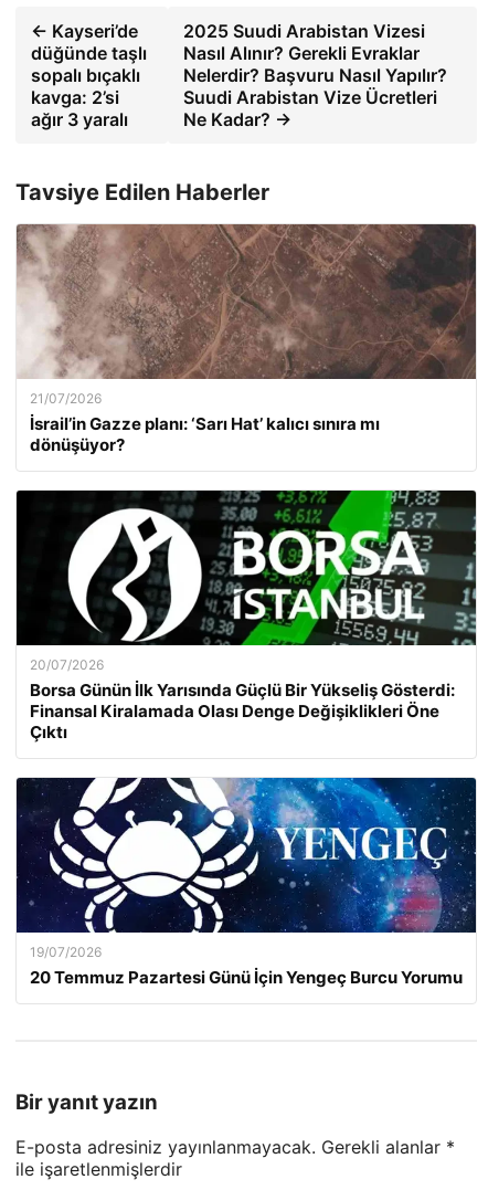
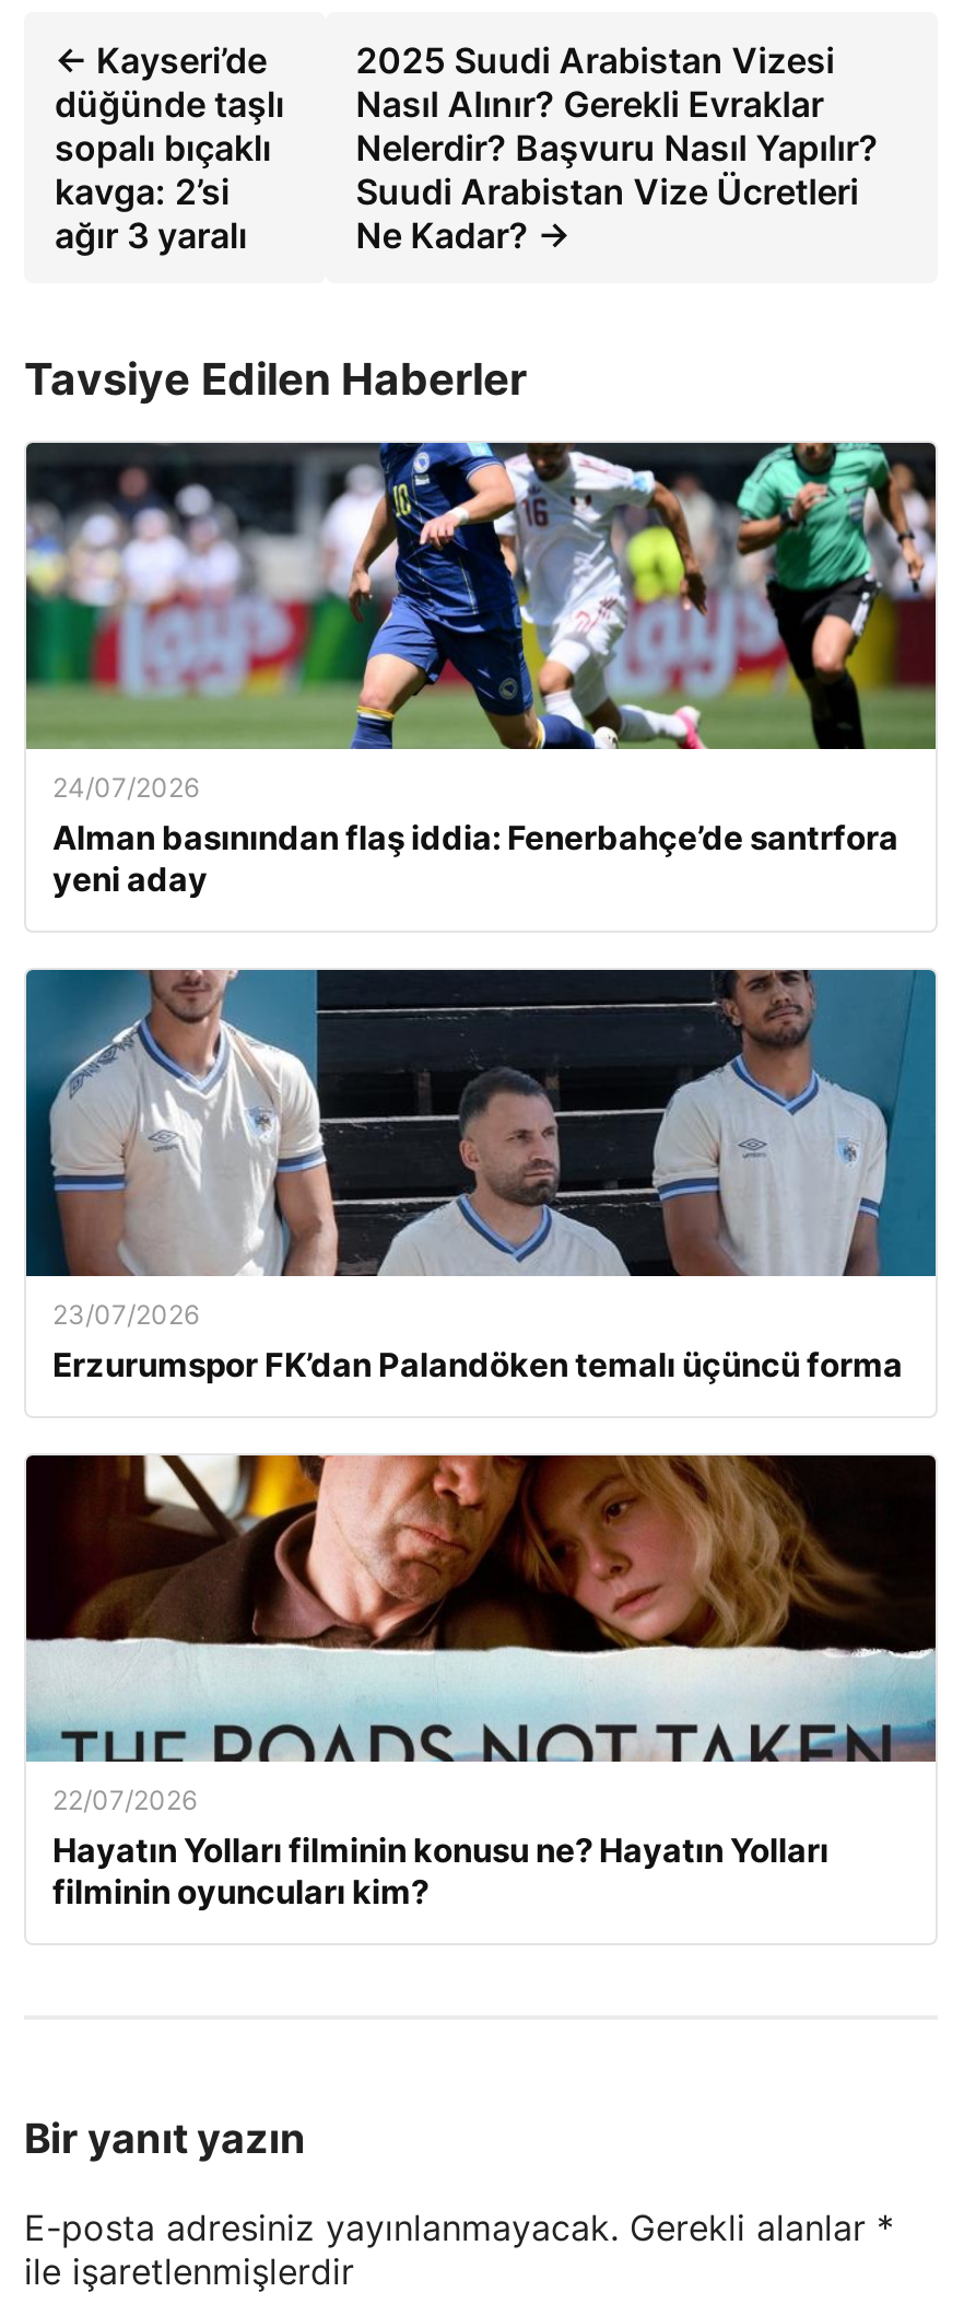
[15,223,476,456] [image] | 21/07/2026 | İsrail’in Gazze planı: ‘Sarı Hat’ kalıcı sınıra mı | dönüşüyor? -> [24,441,936,901] [image] | 24/07/2026 | Alman basınından flaş iddia: Fenerbahçe’de santrfora | yeni aday
[15,489,477,743] [image] | 20/07/2026 | Borsa Günün İlk Yarısında Güçlü Bir Yükseliş Gösterdi: | Finansal Kiralamada Olası Denge Değişiklikleri Öne | Çıktı -> [24,968,938,1386] [image] | 23/07/2026 | Erzurumspor FK’dan Palandöken temalı üçüncü forma
[15,757,477,988] [image] | 19/07/2026 | 20 Temmuz Pazartesi Günü İçin Yengeç Burcu Yorumu -> [24,1453,938,1913] [image] | 22/07/2026 | Hayatın Yolları filminin konusu ne? Hayatın Yolları | filminin oyuncuları kim?

